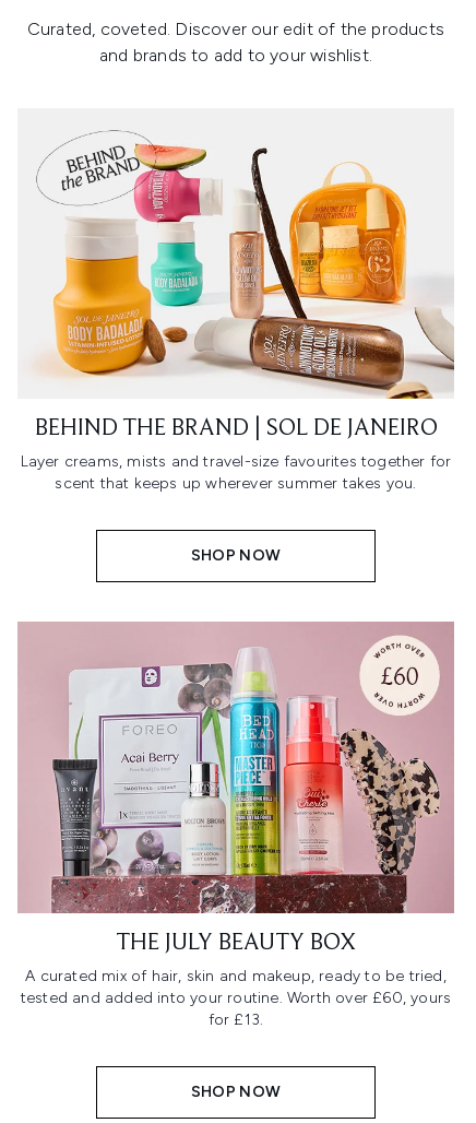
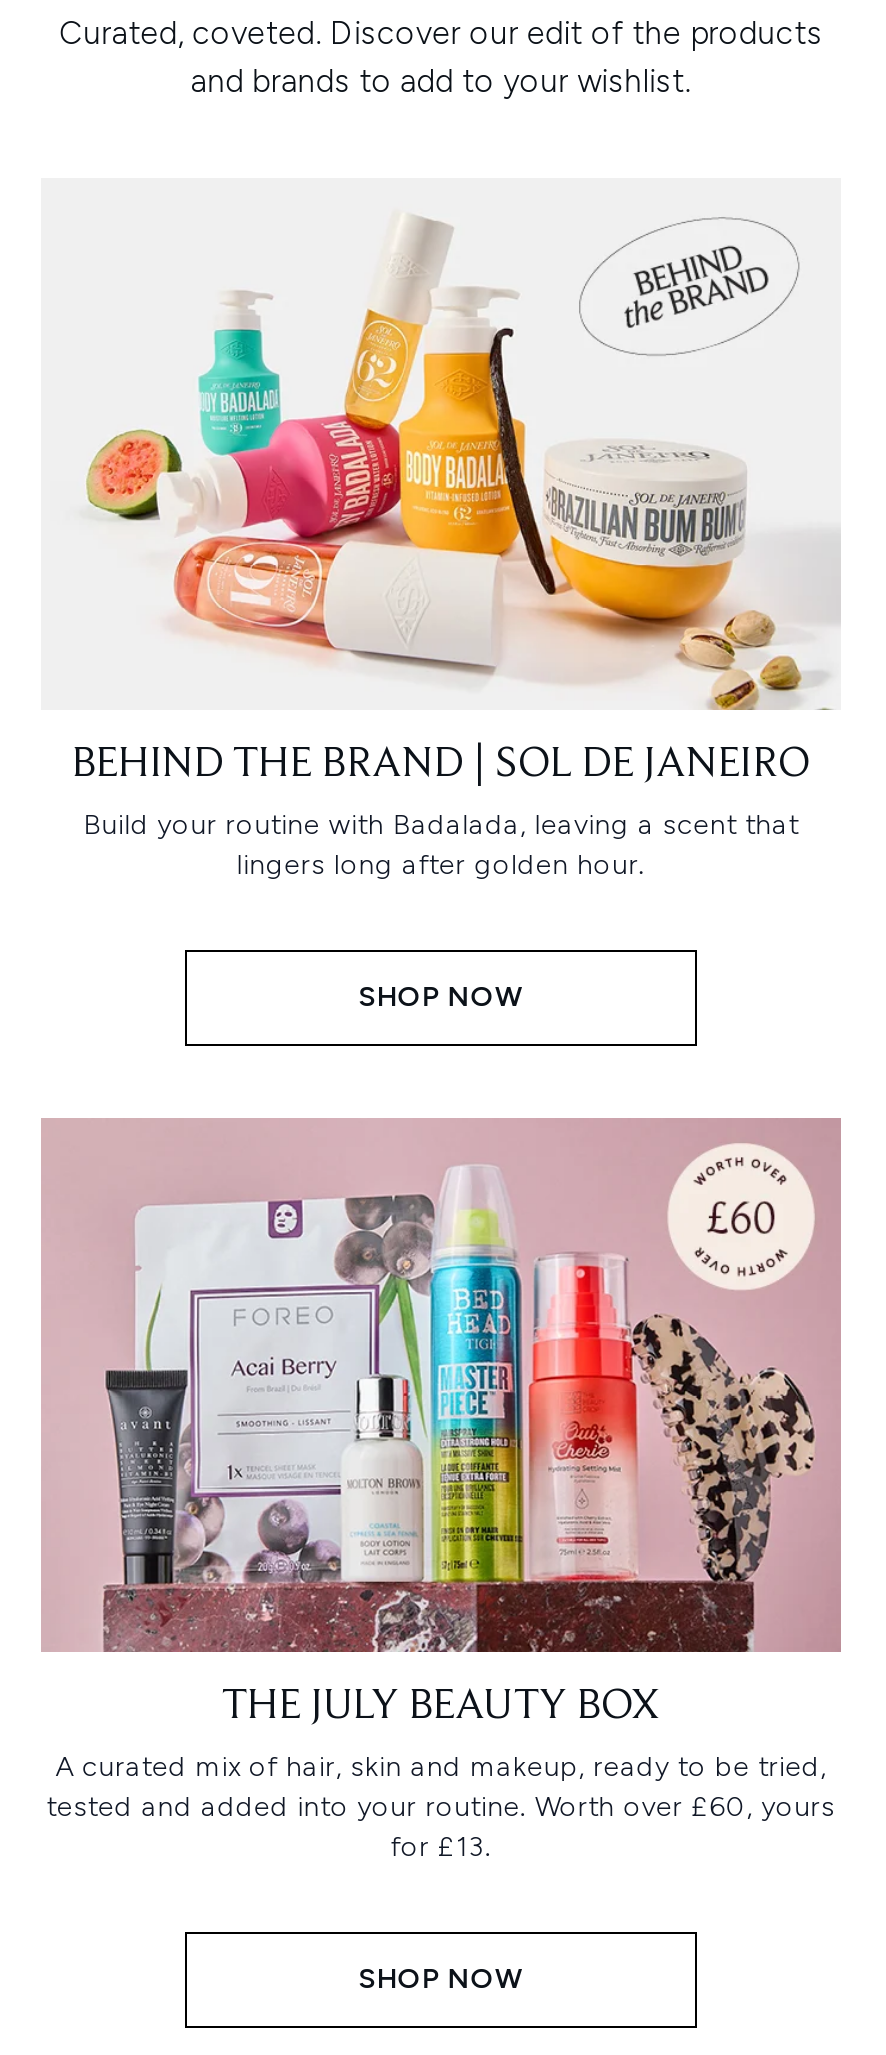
[36,130,455,400] [image] -> [85,216,841,712] [image]
[20,452,451,493] Layer creams, mists and travel-size favourites together for | scent that keeps up wherever summer takes you. -> [83,808,799,882] Build your routine with Badalada, leaving a scent that | lingers long after golden hour.

